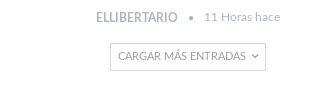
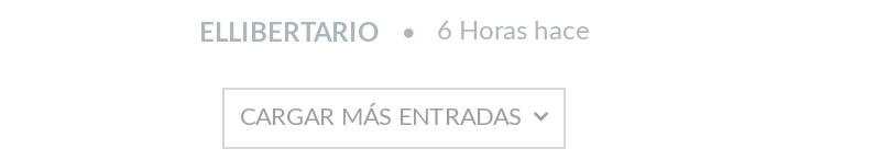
[96,11,280,24] ELLIBERTARIO 11 Horas hace -> [199,17,589,45] ELLIBERTARIO 6 Horas hace

